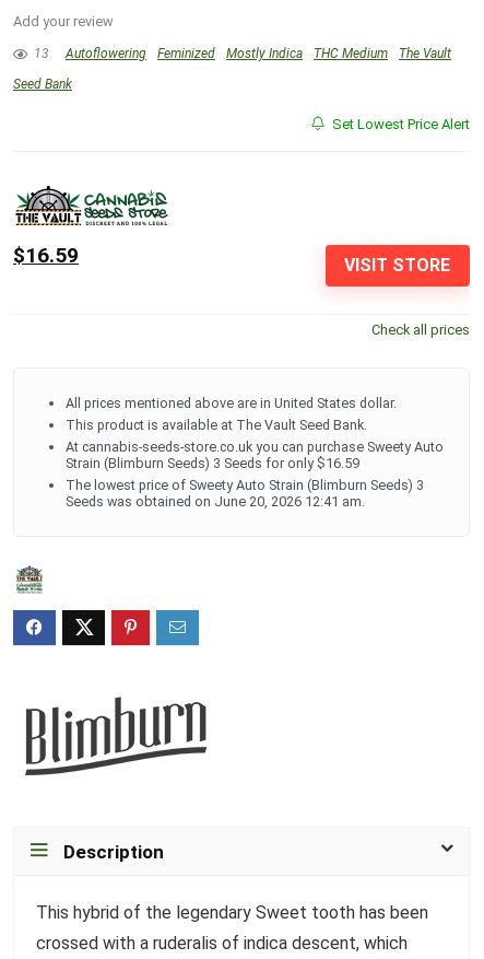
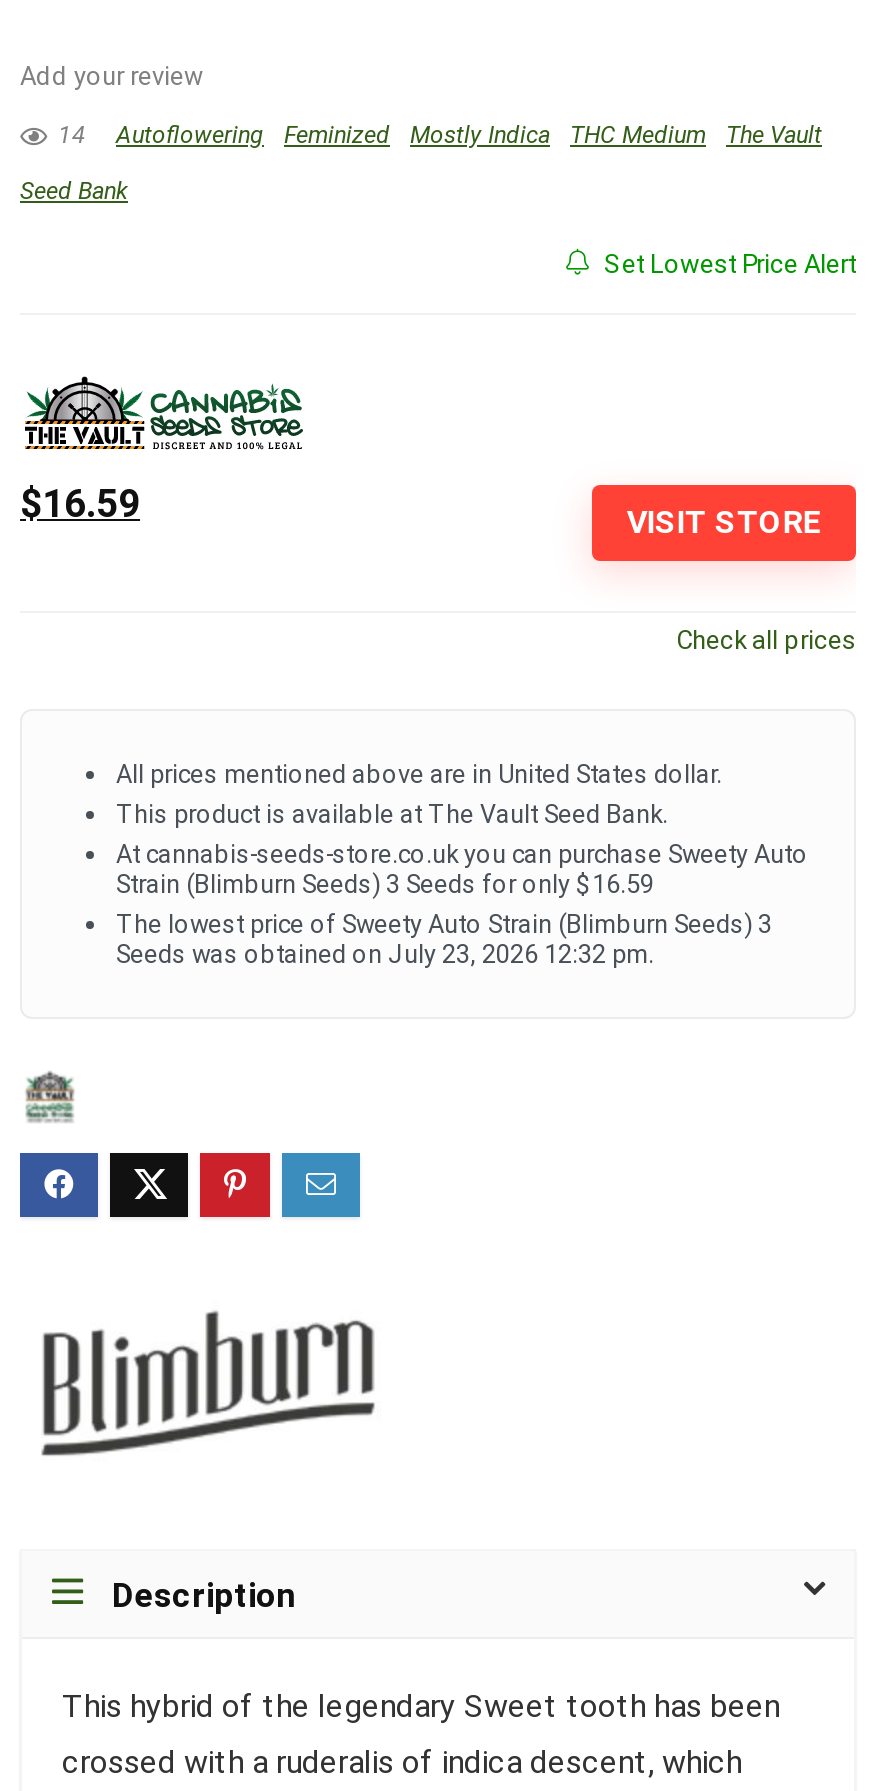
[34,46,451,61] 13 Autoflowering Feminized Mostly Indica THC Medium The Vault -> [58,121,822,149] 14 Autoflowering Feminized Mostly Indica THC Medium The Vault
[66,493,365,509] Seeds was obtained on June 20, 2026 12:41 am. -> [116,939,654,969] Seeds was obtained on July 23, 2026 12:32 pm.

